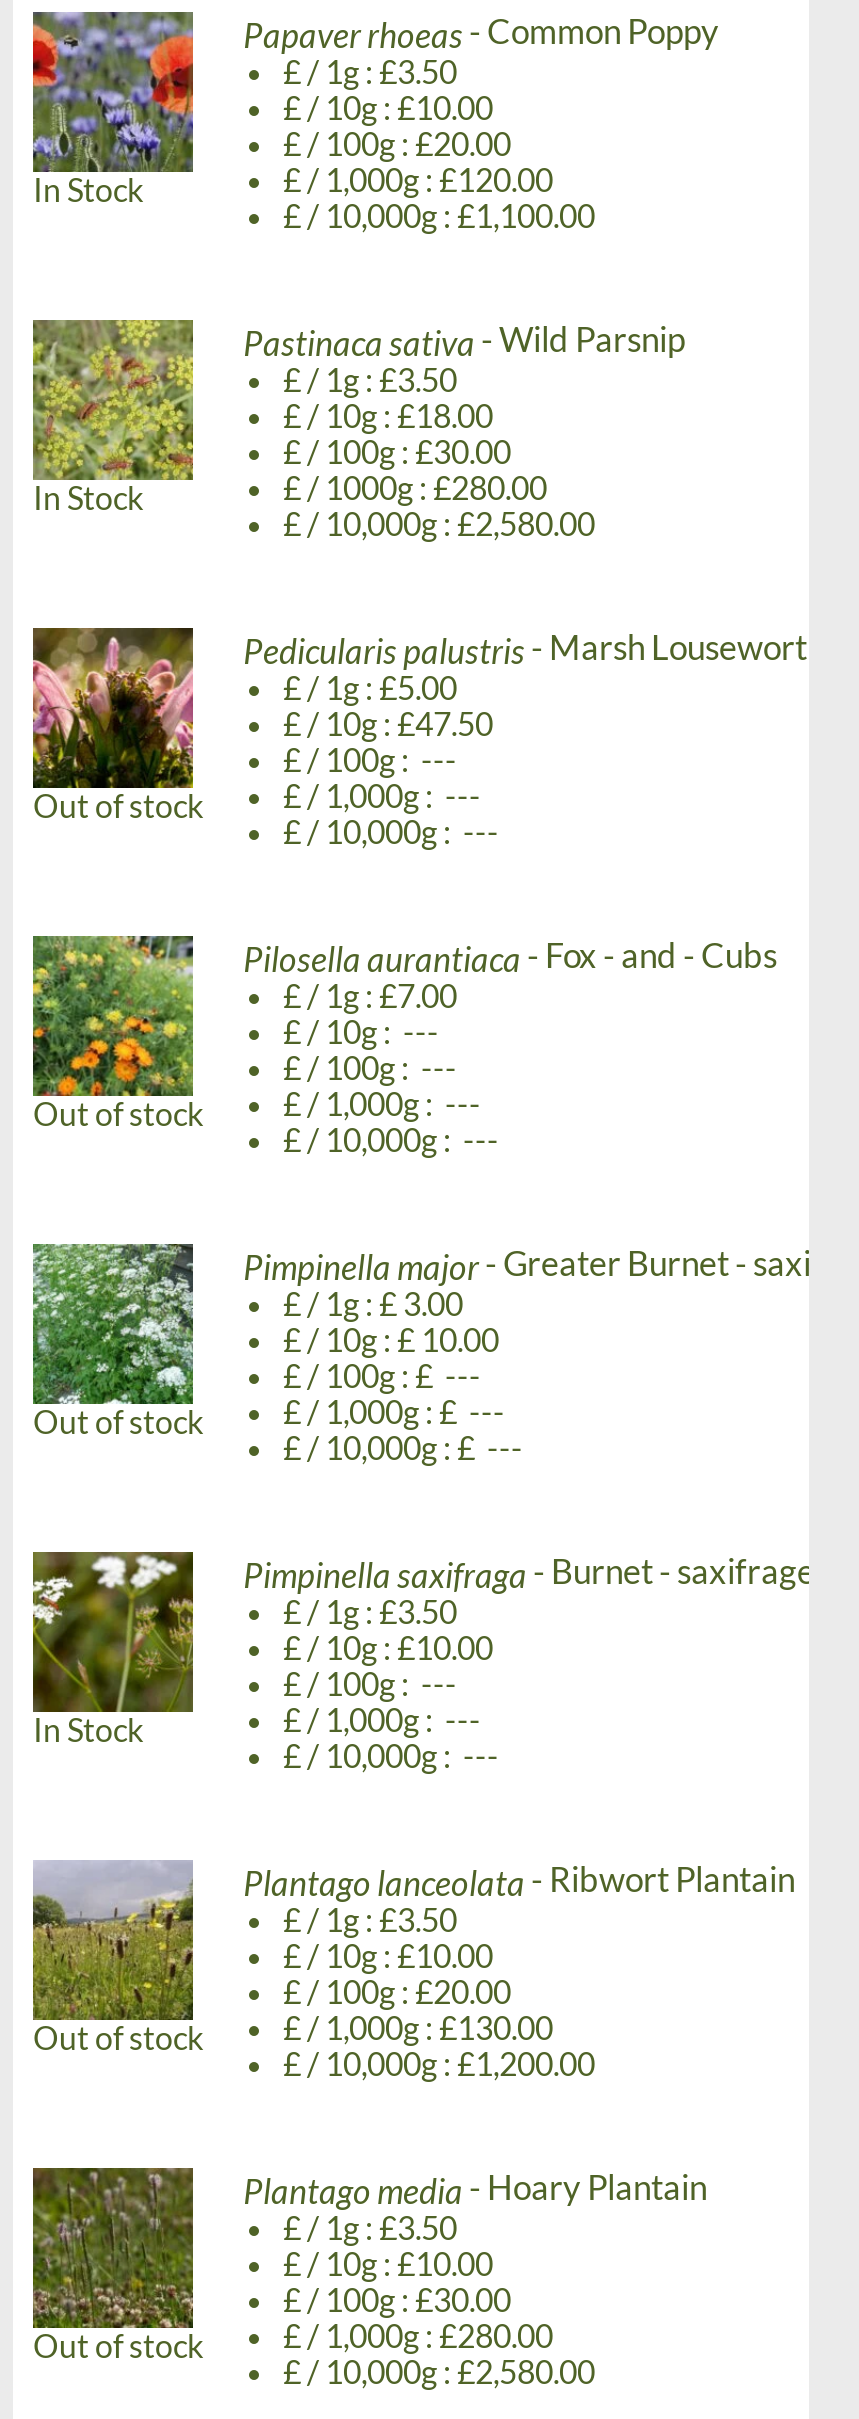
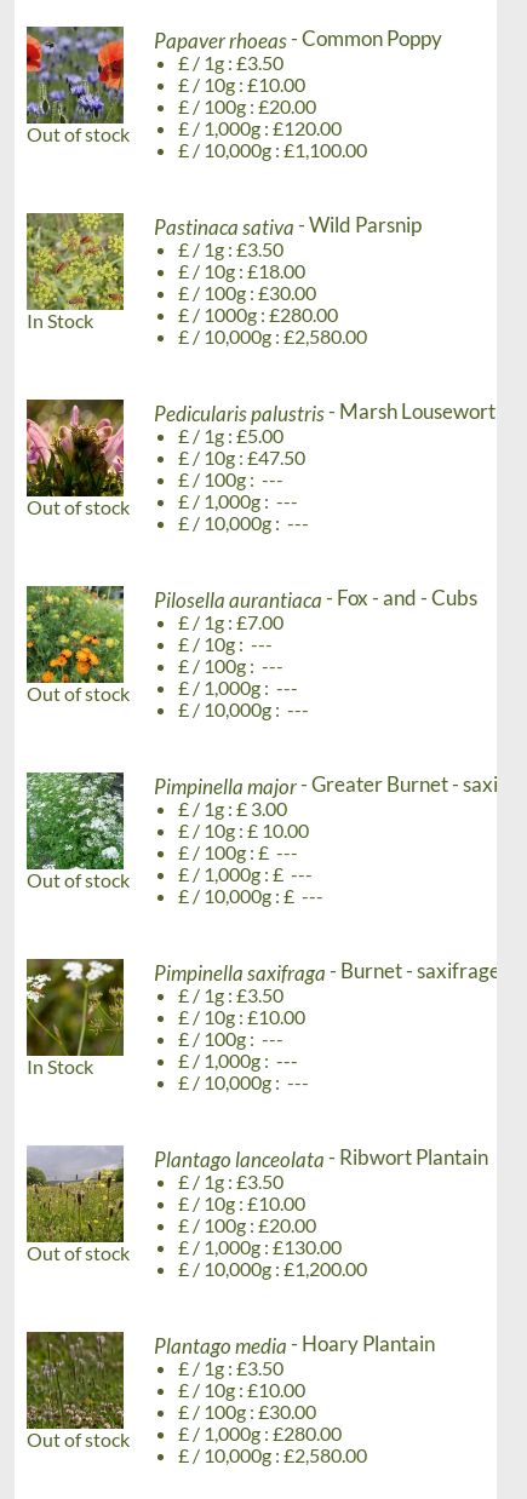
[33,170,143,208] In Stock -> [27,122,130,145] Out of stock

